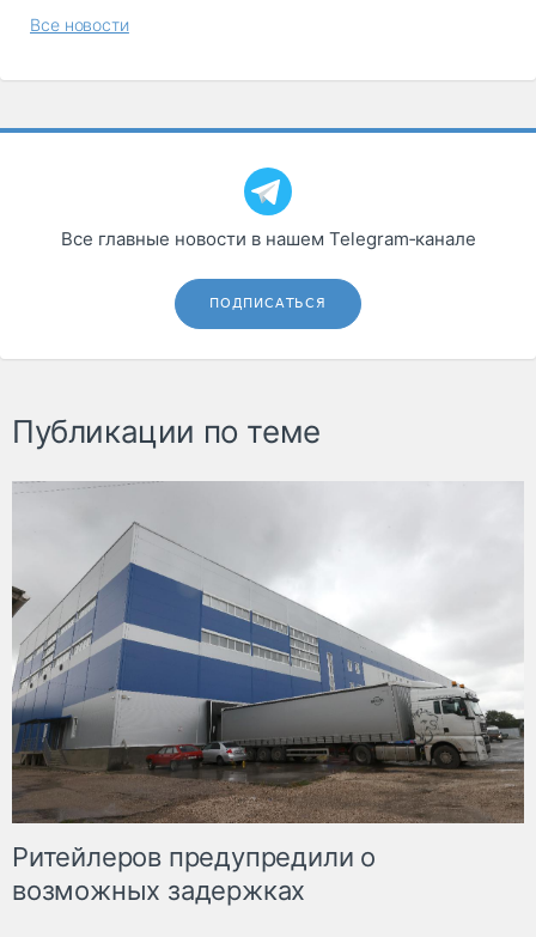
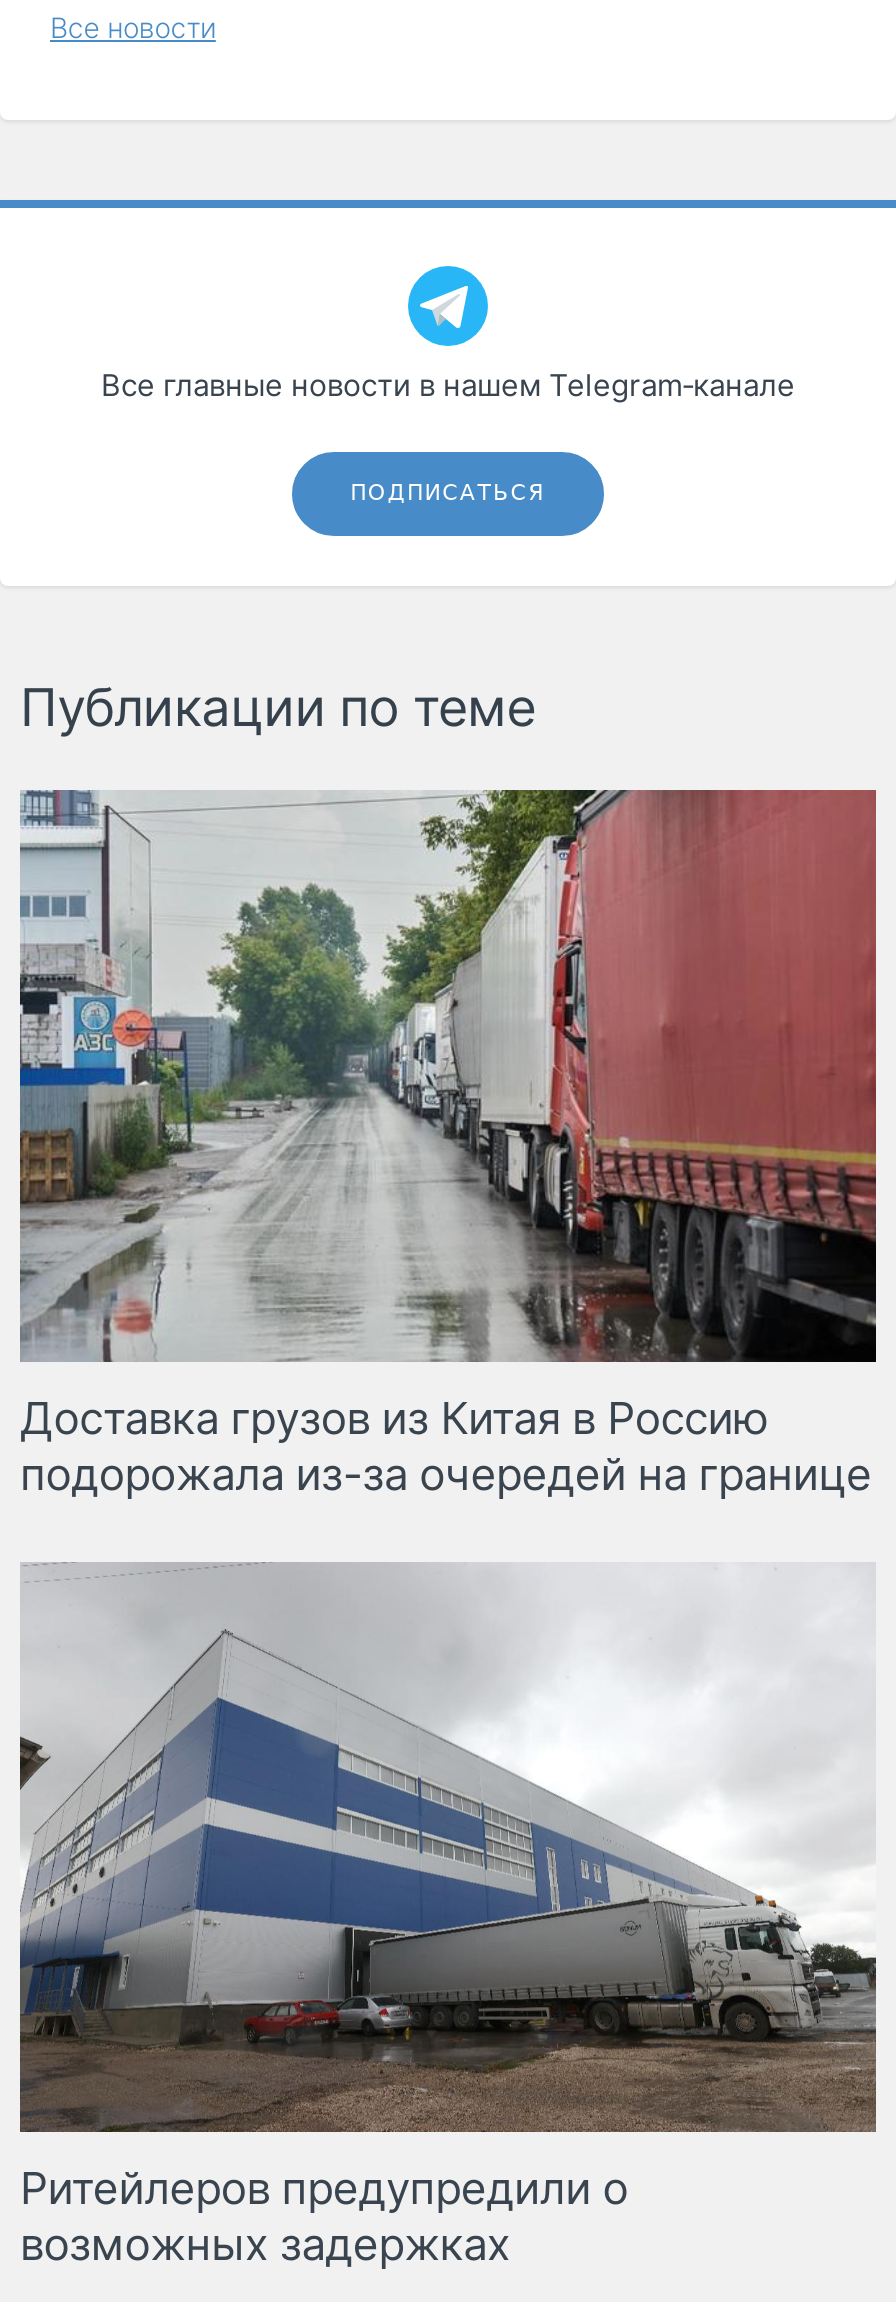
none -> [18,788,878,1499] [image] | Доставка грузов из Китая в Россию | подорожала из-за очередей на границе

